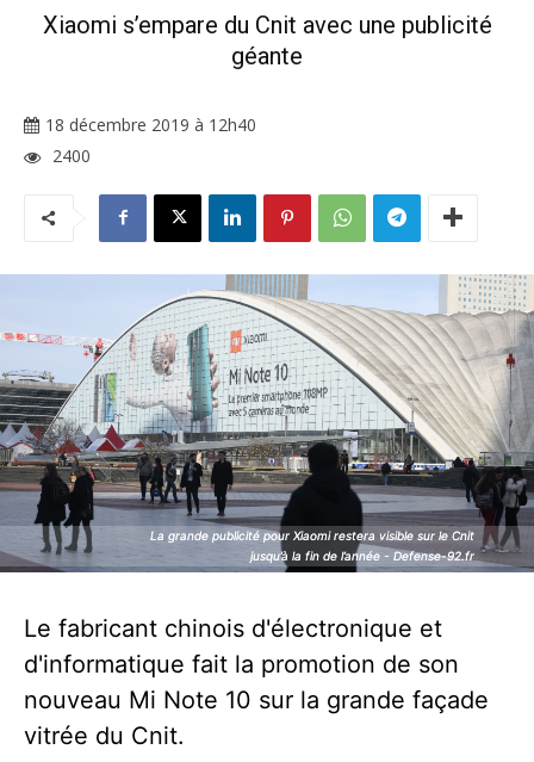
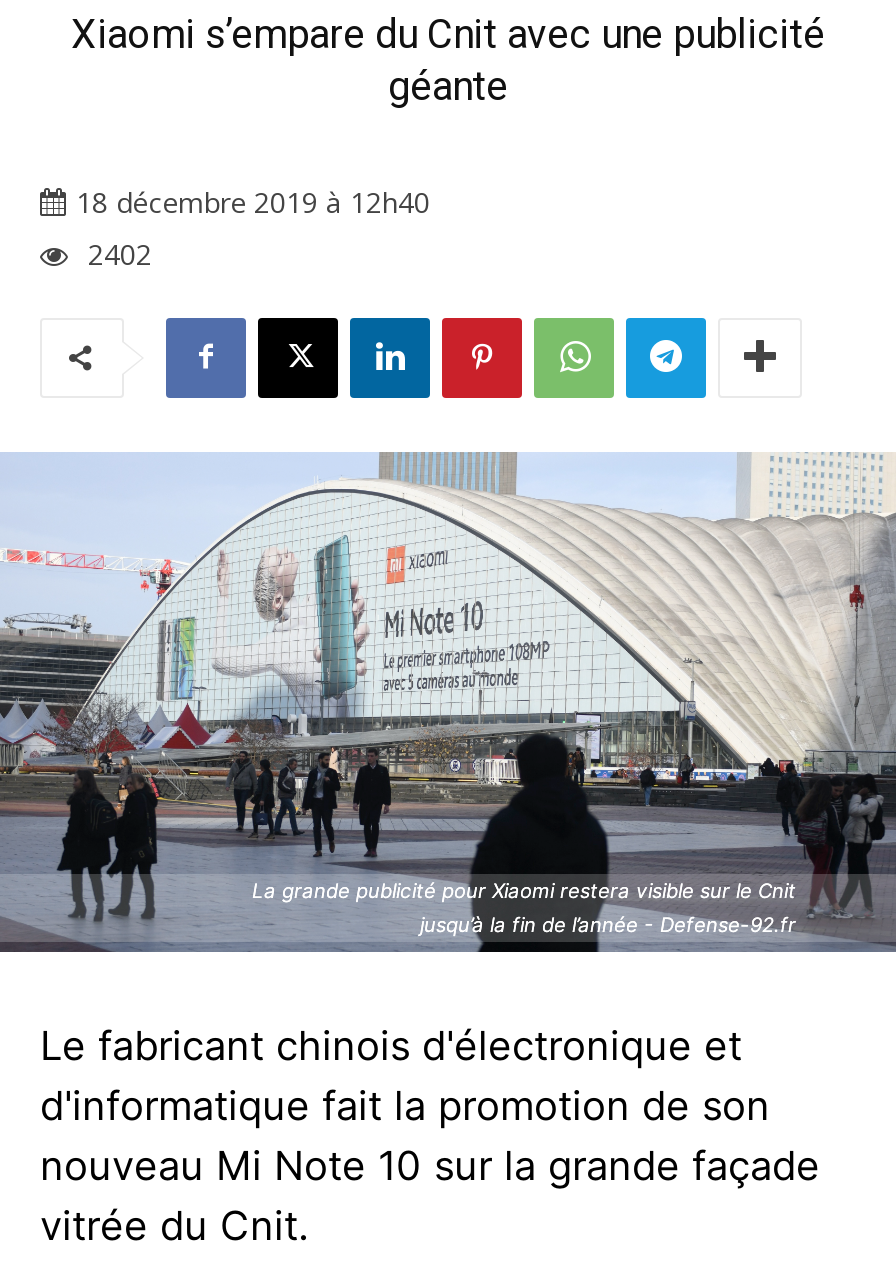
[52,145,91,168] 2400 -> [88,235,152,273] 2402

